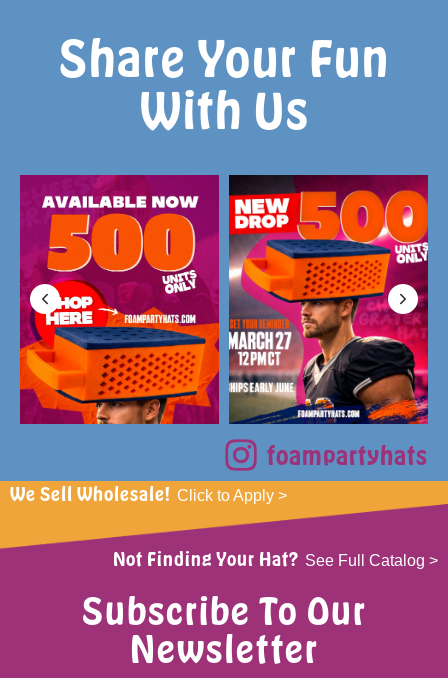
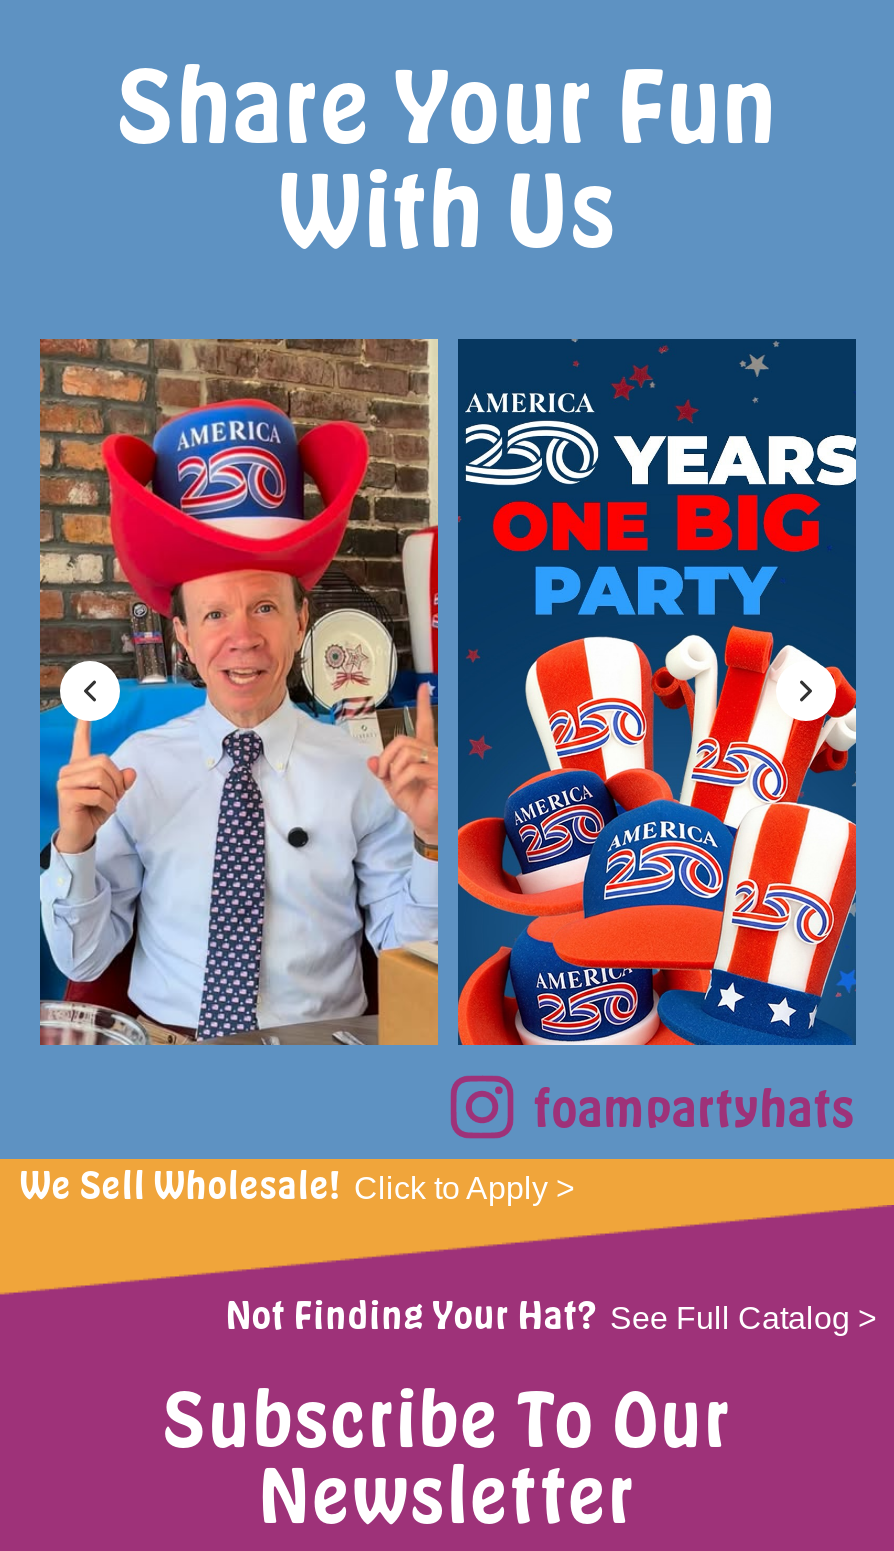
[19,174,220,425] [image] -> [38,337,440,1047] [image]
[228,174,429,425] [image] -> [456,339,858,1047] [image]

